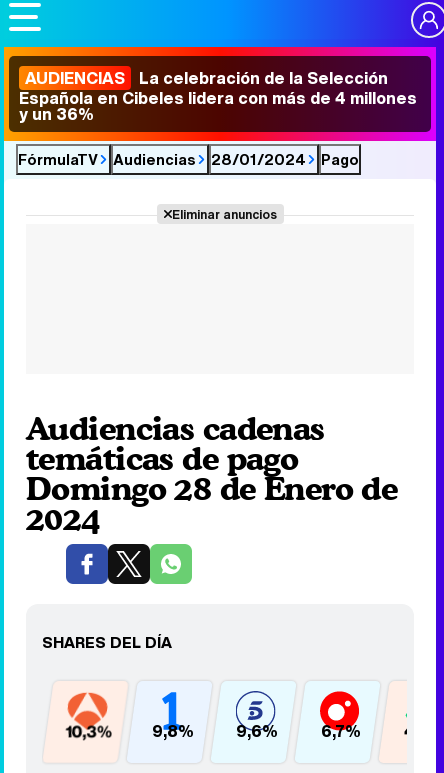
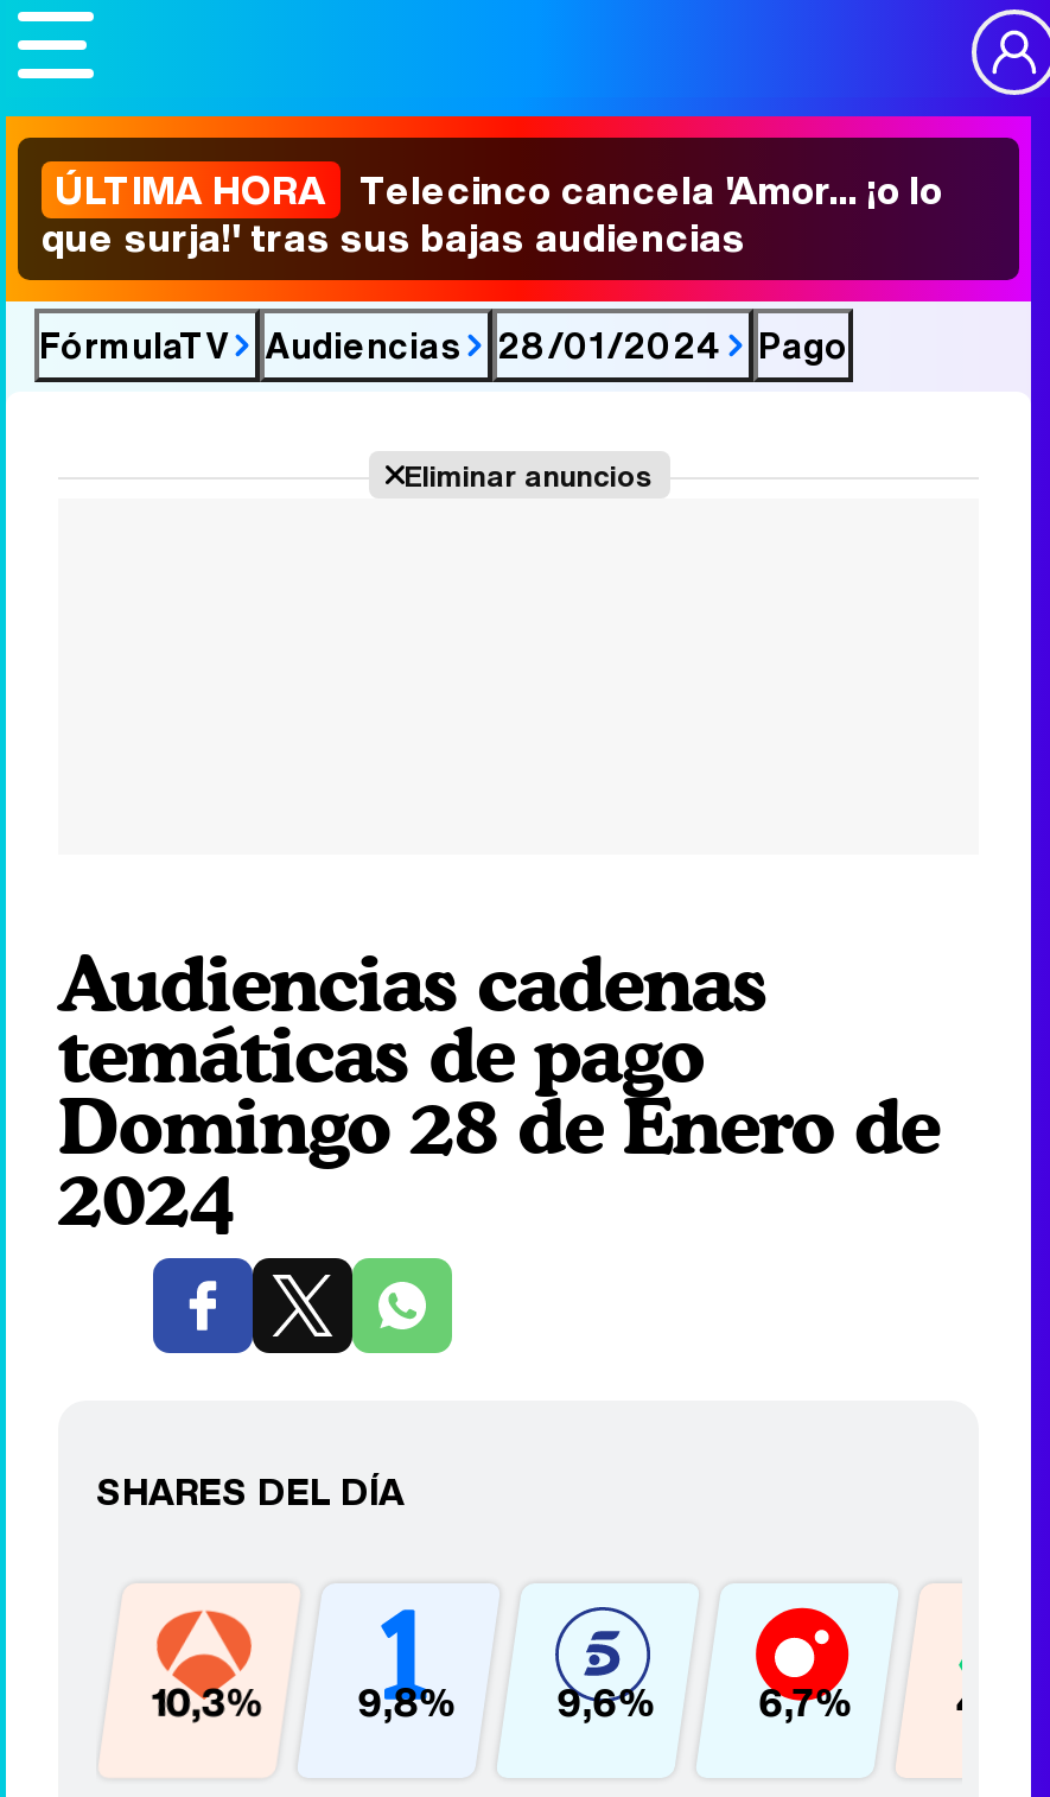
[19,66,417,126] AUDIENCIAS La celebración de la Selección | Española en Cibeles lidera con más de 4 millones | y un 36% -> [42,161,943,266] ÚLTIMA HORA Telecinco cancela 'Amor... ¡o lo | que surja!' tras sus bajas audiencias

